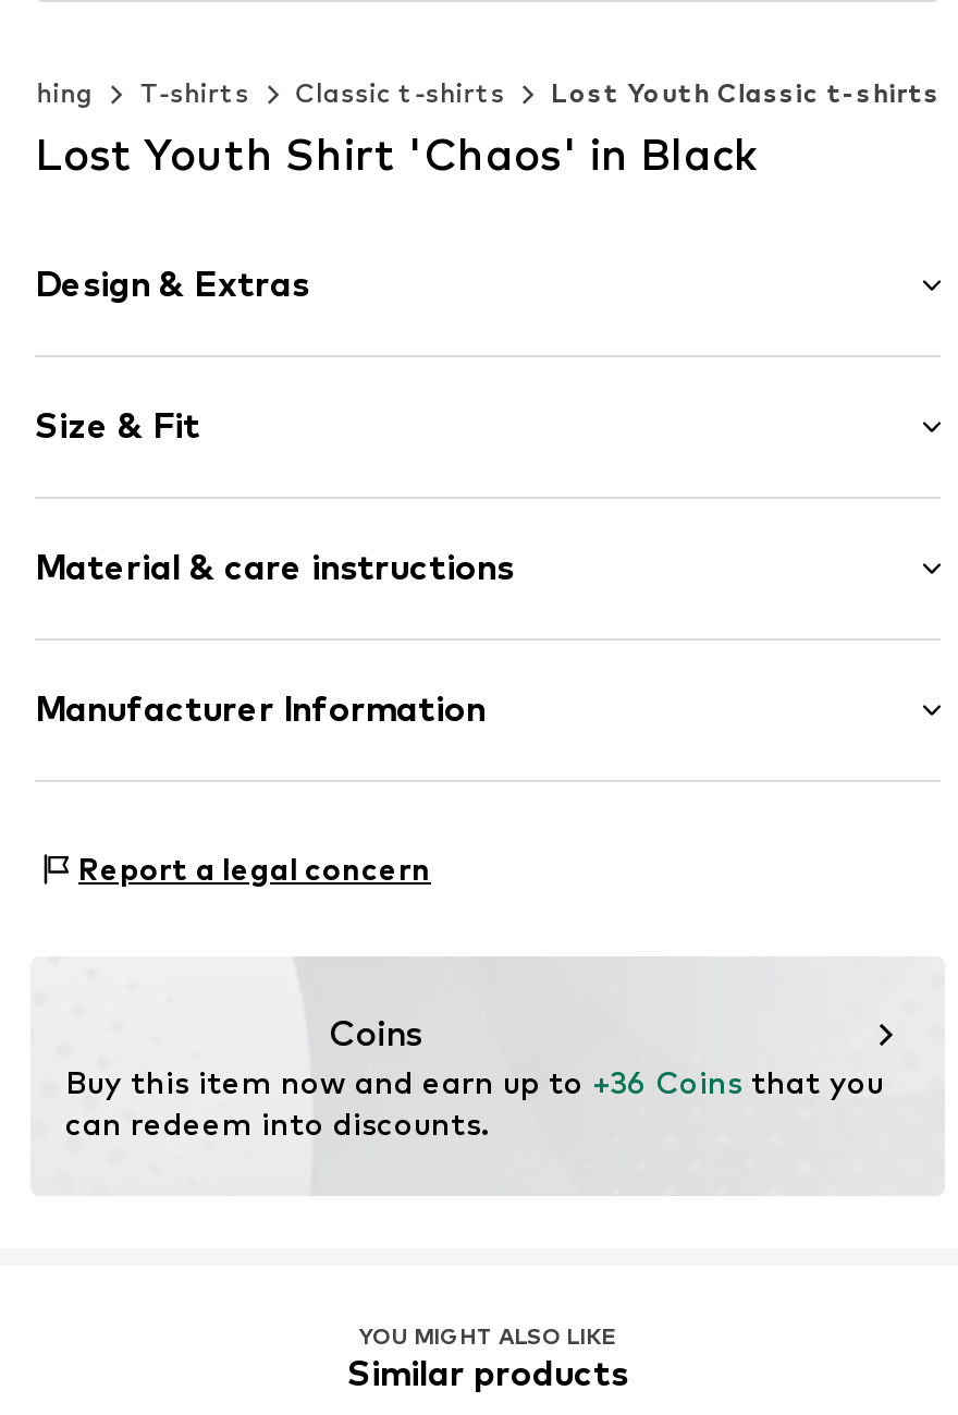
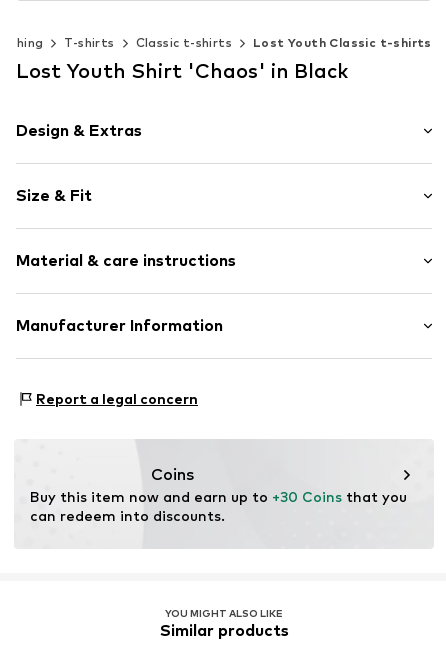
[65,1063,884,1100] Buy this item now and earn up to +36 Coins that you -> [30,488,407,505] Buy this item now and earn up to +30 Coins that you

